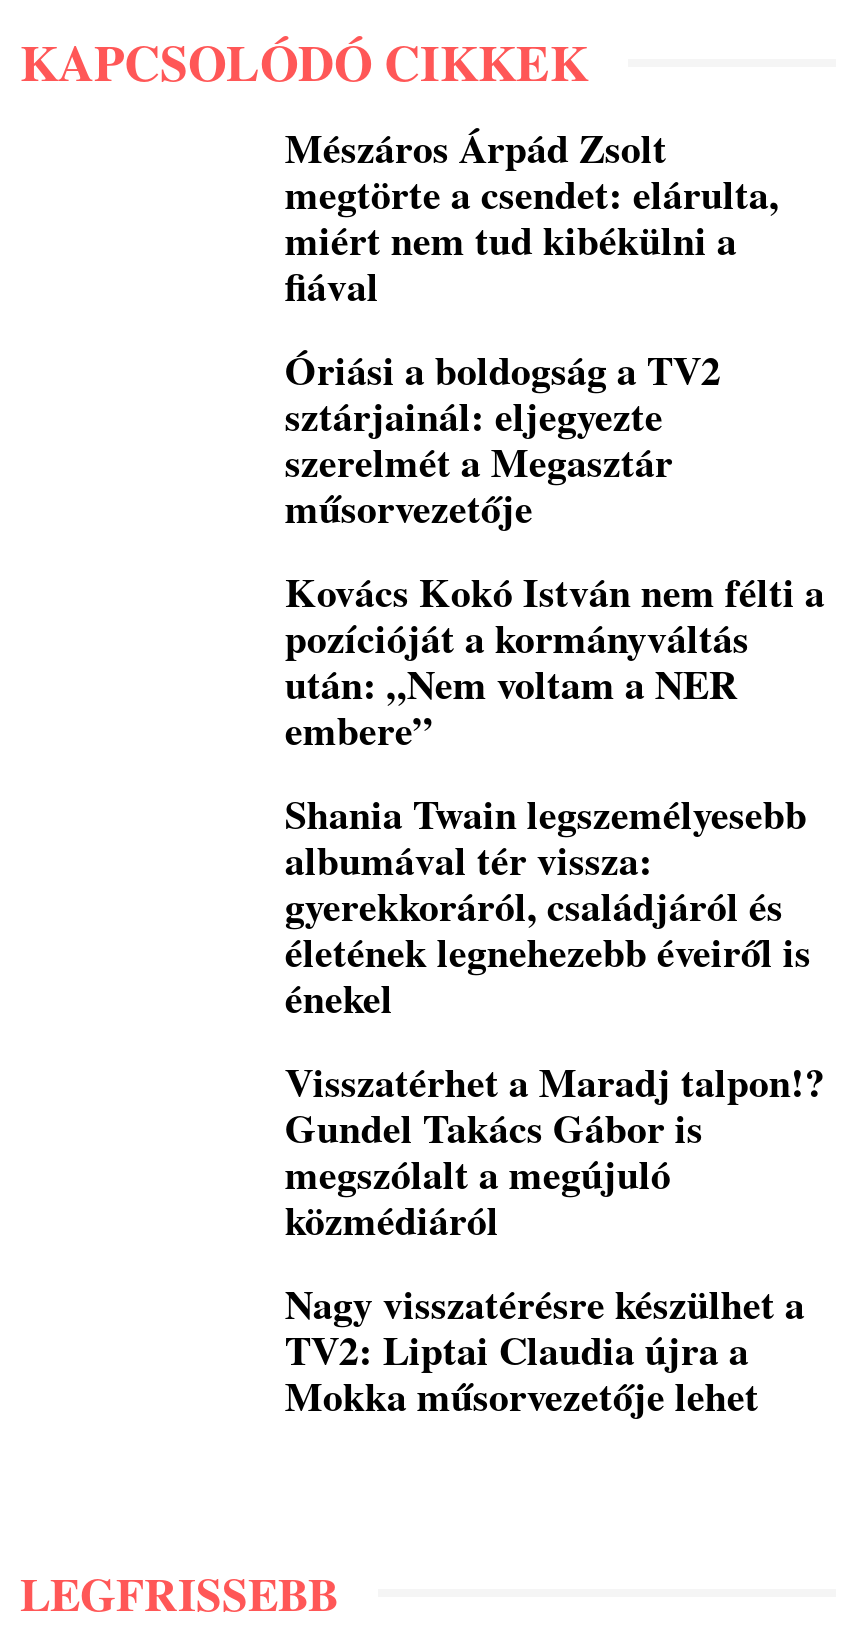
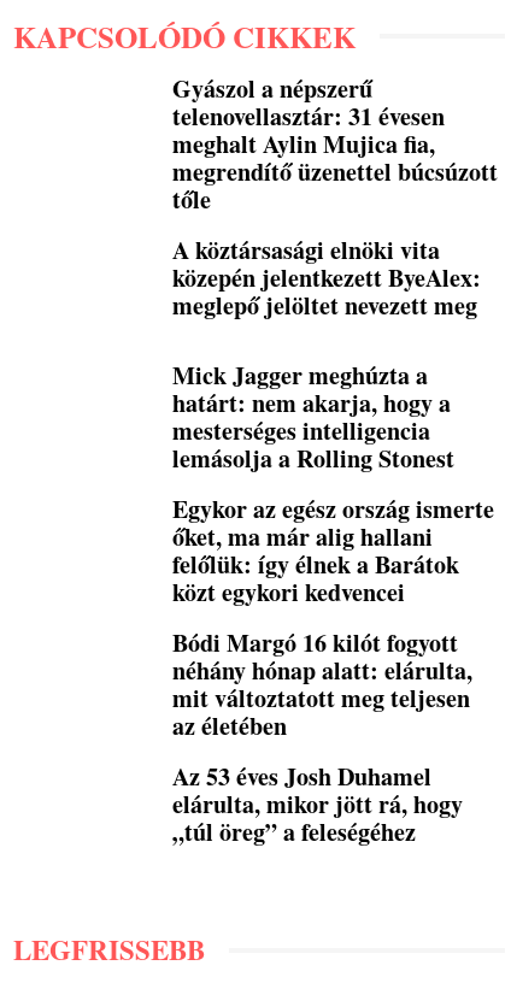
[285,119,825,1425] Mészáros Árpád Zsolt | megtörte a csendet: elárulta, | miért nem tud kibékülni a | fiával | Óriási a boldogság a TV2 | sztárjainál: eljegyezte | szerelmét a Megasztár | műsorvezetője | Kovács Kokó István nem félti a | pozícióját a kormányváltás | után: „Nem voltam a NER | embere” | Shania Twain legszemélyesebb | albumával tér vissza: | gyerekkoráról, családjáról és | életének legnehezebb éveiről is | énekel | Visszatérhet a Maradj talpon!? | Gundel Takács Gábor is | megszólalt a megújuló | közmédiáról | Nagy visszatérésre készülhet a | TV2: Liptai Claudia újra a | Mokka műsorvezetője lehet -> [173,71,498,849] Gyászol a népszerű | telenovellasztár: 31 évesen | meghalt Aylin Mujica fia, | megrendítő üzenettel búcsúzott | tőle | A köztársasági elnöki vita | közepén jelentkezett ByeAlex: | meglepő jelöltet nevezett meg | Mick Jagger meghúzta a | határt: nem akarja, hogy a | mesterséges intelligencia | lemásolja a Rolling Stonest | Egykor az egész ország ismerte | őket, ma már alig hallani | felőlük: így élnek a Barátok | közt egykori kedvencei | Bódi Margó 16 kilót fogyott | néhány hónap alatt: elárulta, | mit változtatott meg teljesen | az életében | Az 53 éves Josh Duhamel | elárulta, mikor jött rá, hogy | „túl öreg” a feleségéhez

